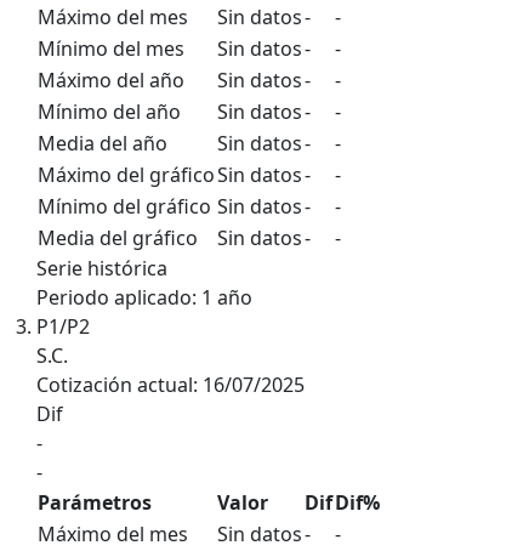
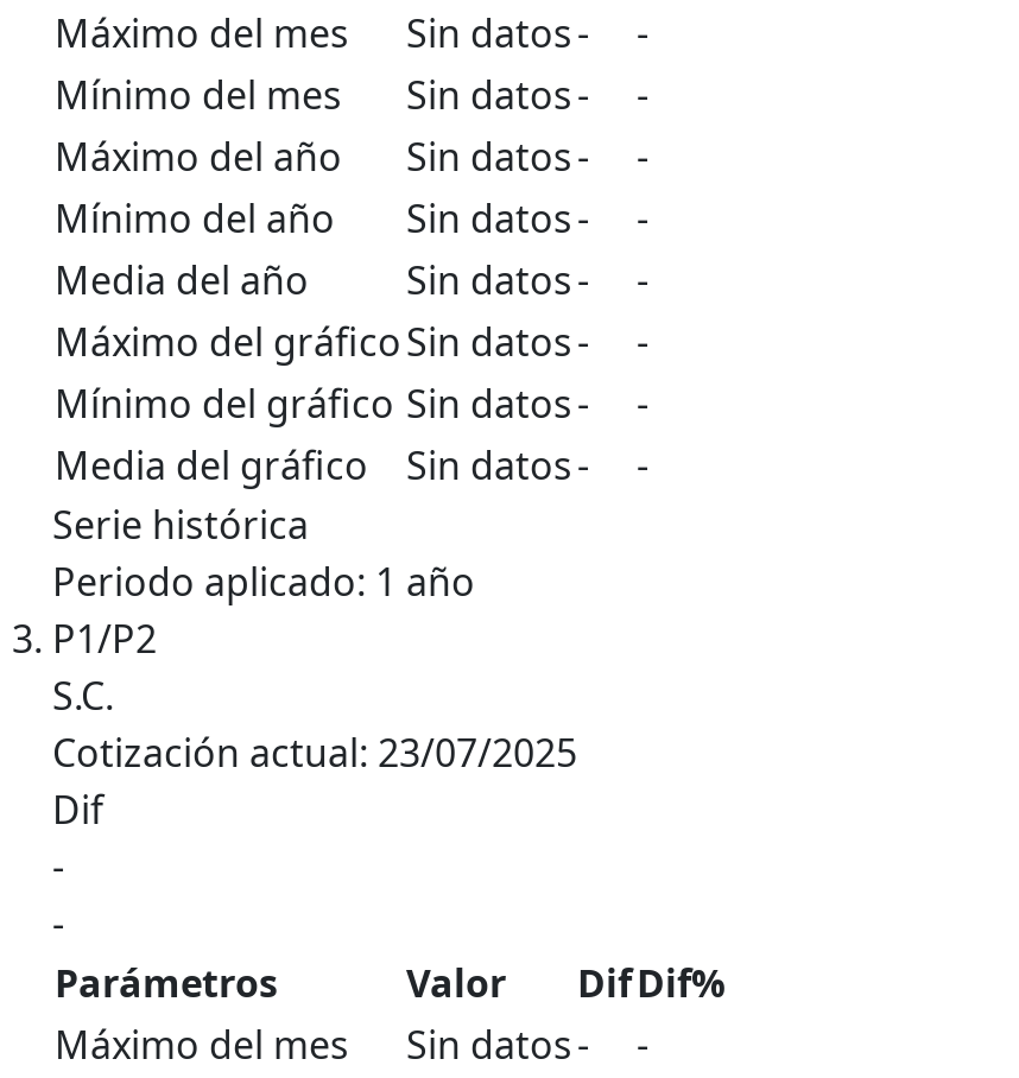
[36,371,305,398] Cotización actual: 16/07/2025 -> [52,726,577,778] Cotización actual: 23/07/2025

